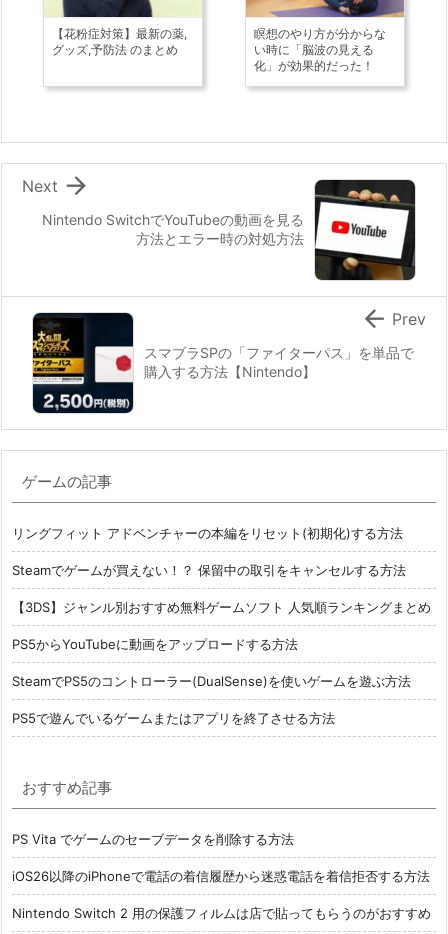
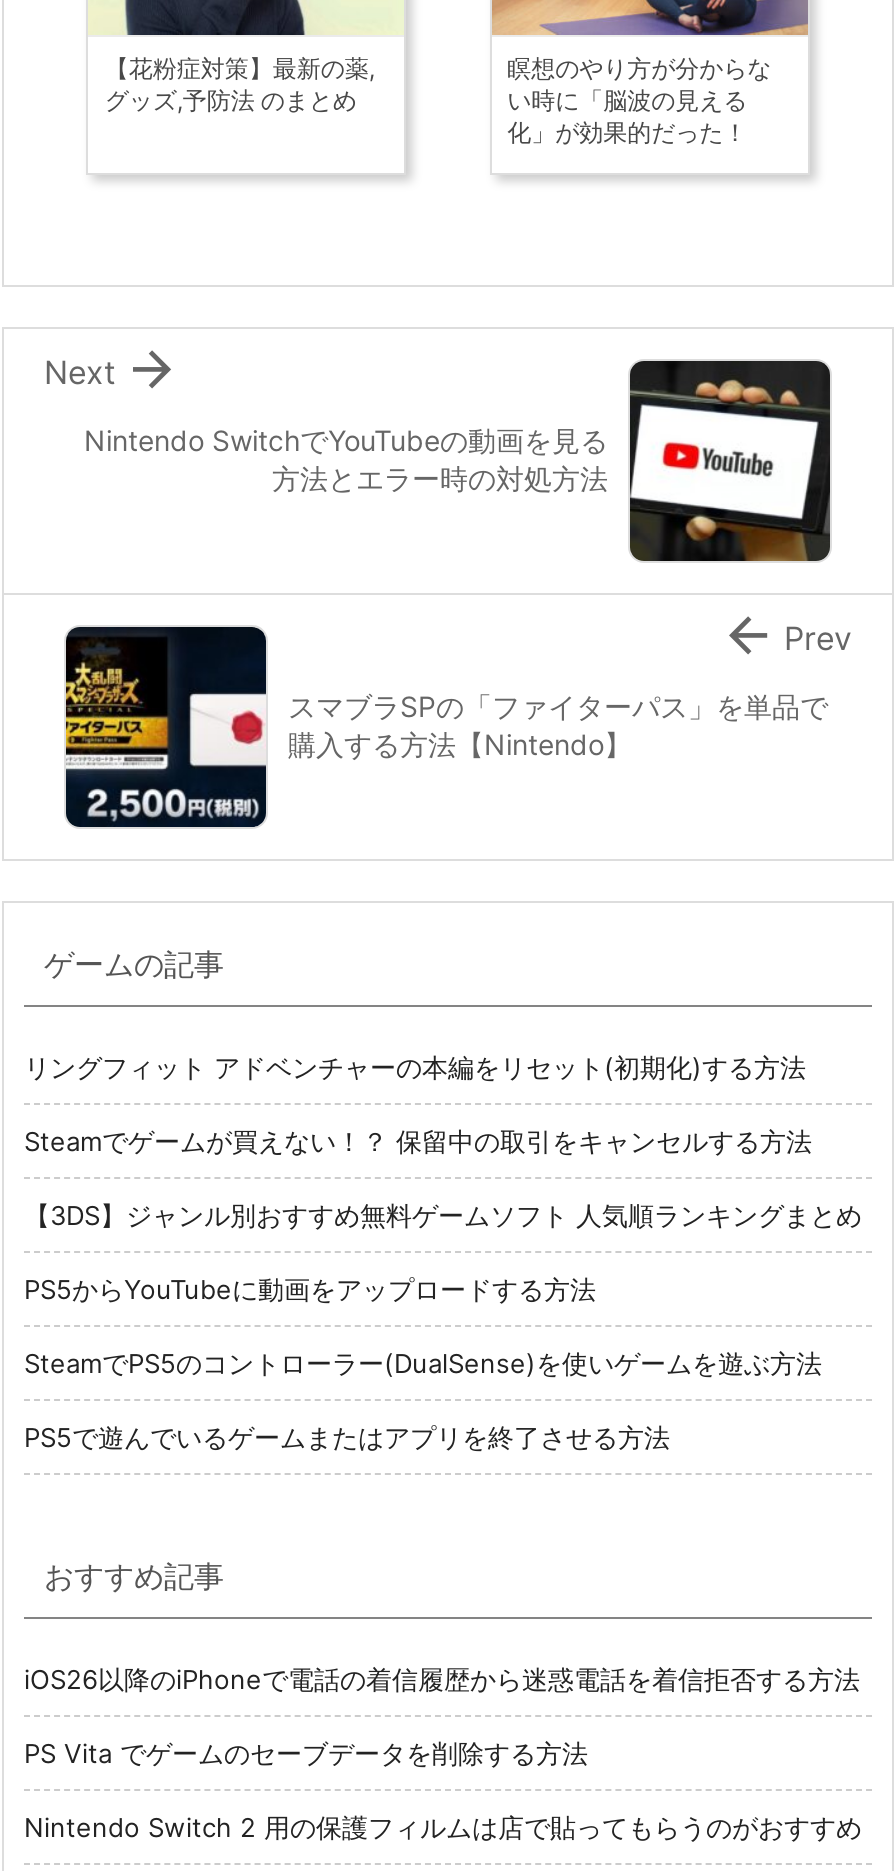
moved [12,831,294,847] -> [24,1736,588,1768]: PS Vita でゲームのセーブデータを削除する方法
moved [12,868,430,884] -> [24,1662,860,1694]: iOS26以降のiPhoneで電話の着信履歴から迷惑電話を着信拒否する方法

